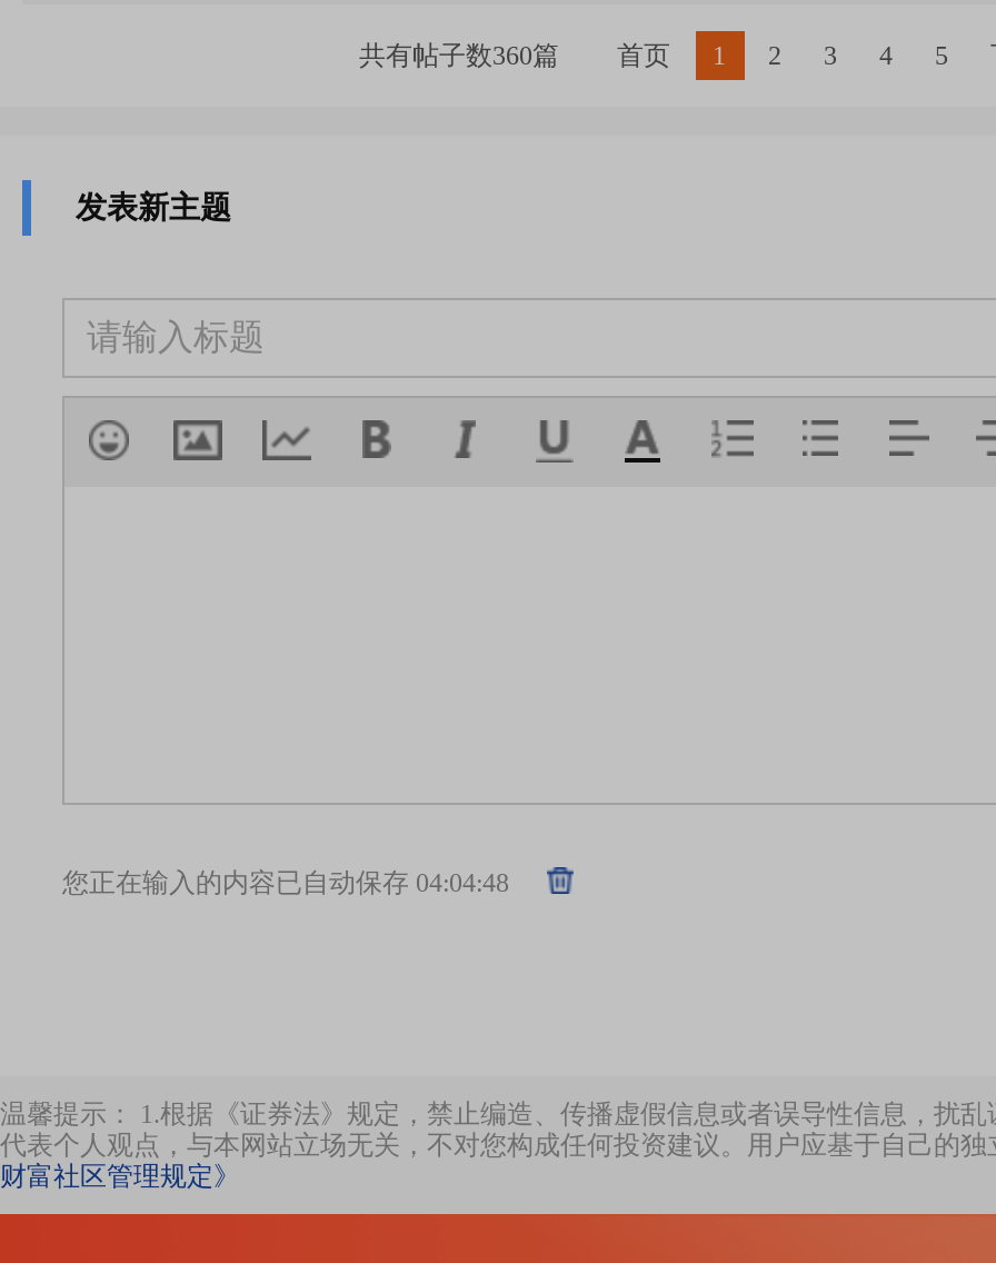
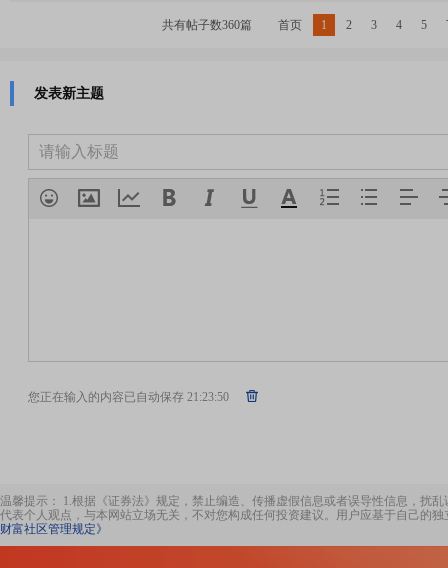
[62,867,509,898] 您正在输入的内容已自动保存04:04:48 -> [28,390,229,404] 您正在输入的内容已自动保存21:23:50

